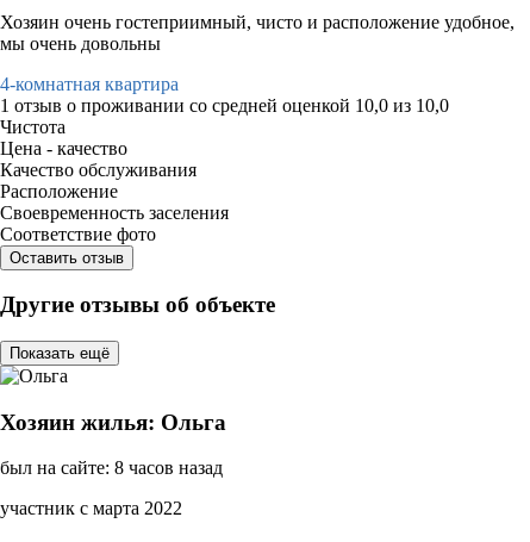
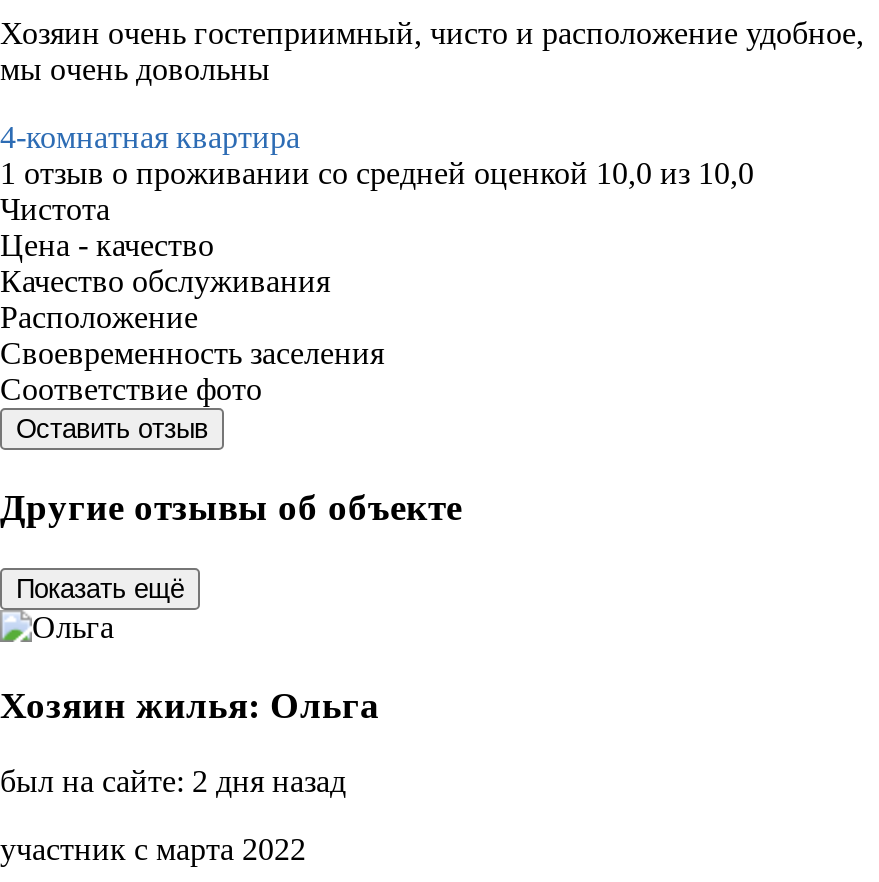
[0,458,223,478] был на сайте: 8 часов назад -> [0,765,346,799] был на сайте: 2 дня назад

